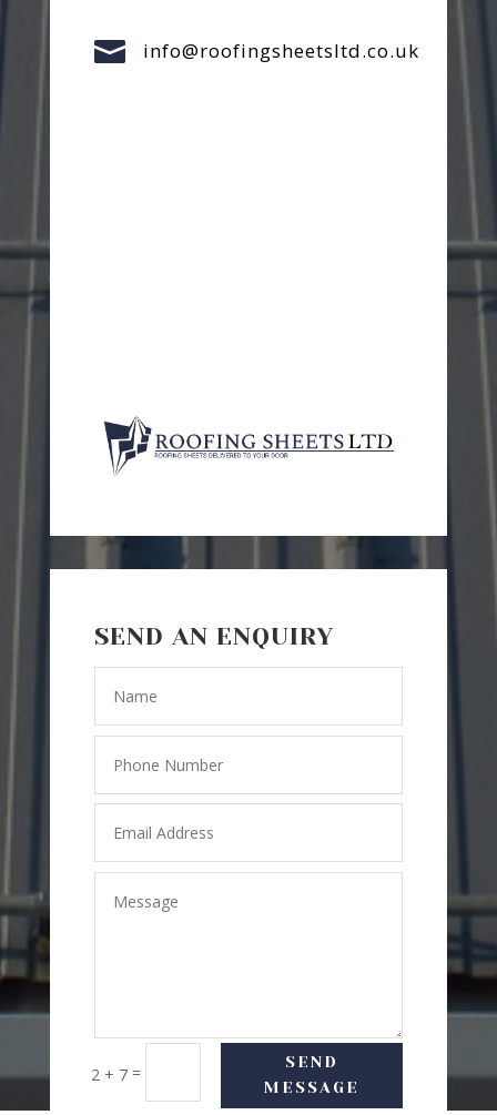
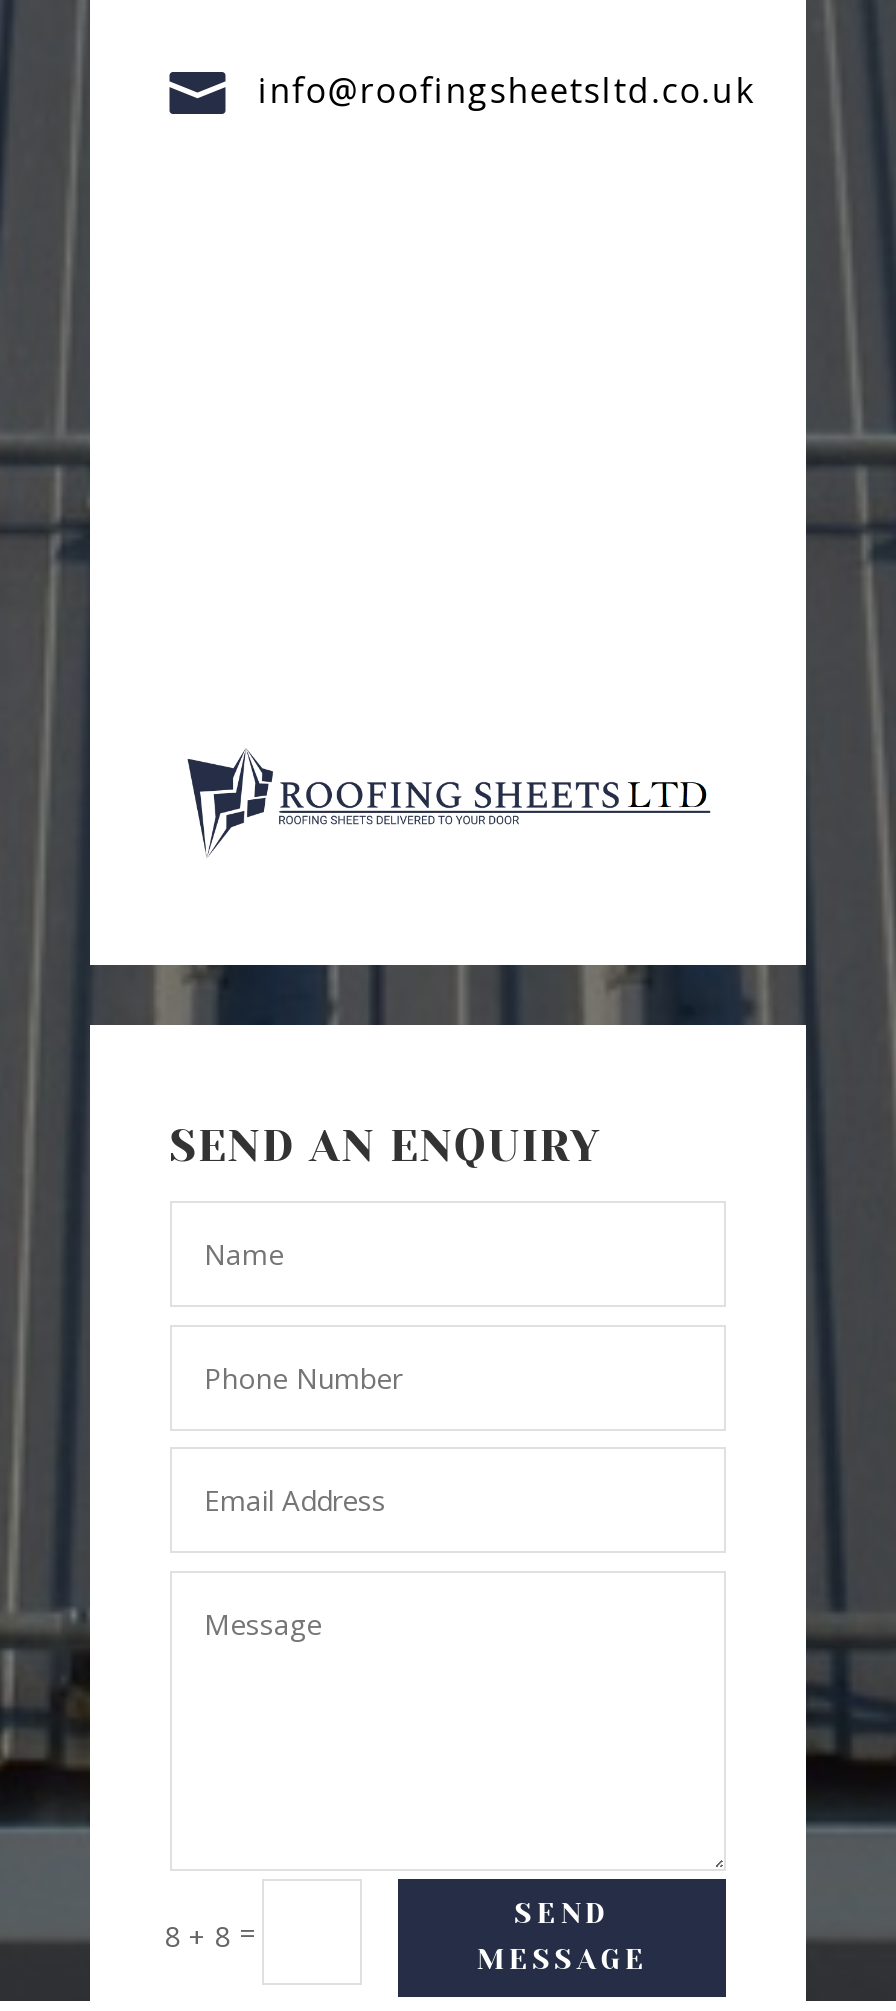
[92,1062,146,1085] 2 + 7 = -> [165,1913,263,1955] 8 + 8 =

